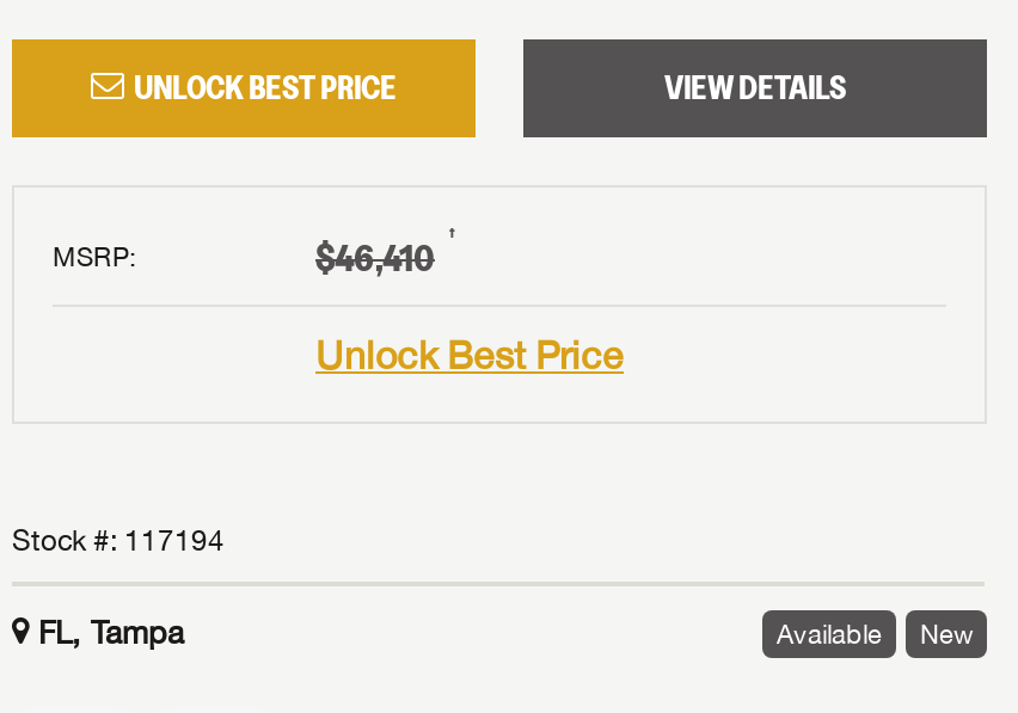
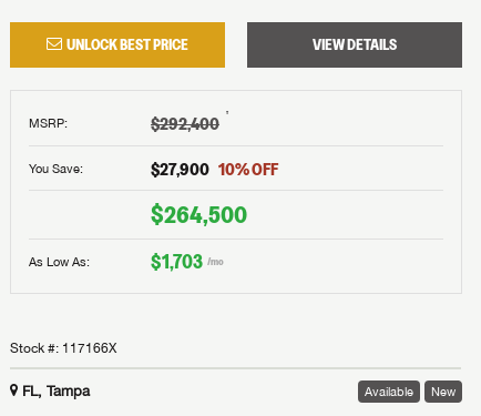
[315,234,624,376] $46,410 | Unlock Best Price -> [29,112,278,274] $292,400 | You Save: | $27,900 10% OFF | $264,500 | As Low As: | $1,703 /mo
[12,525,225,558] Stock #: 117194 -> [10,341,116,356] Stock #: 117166X

